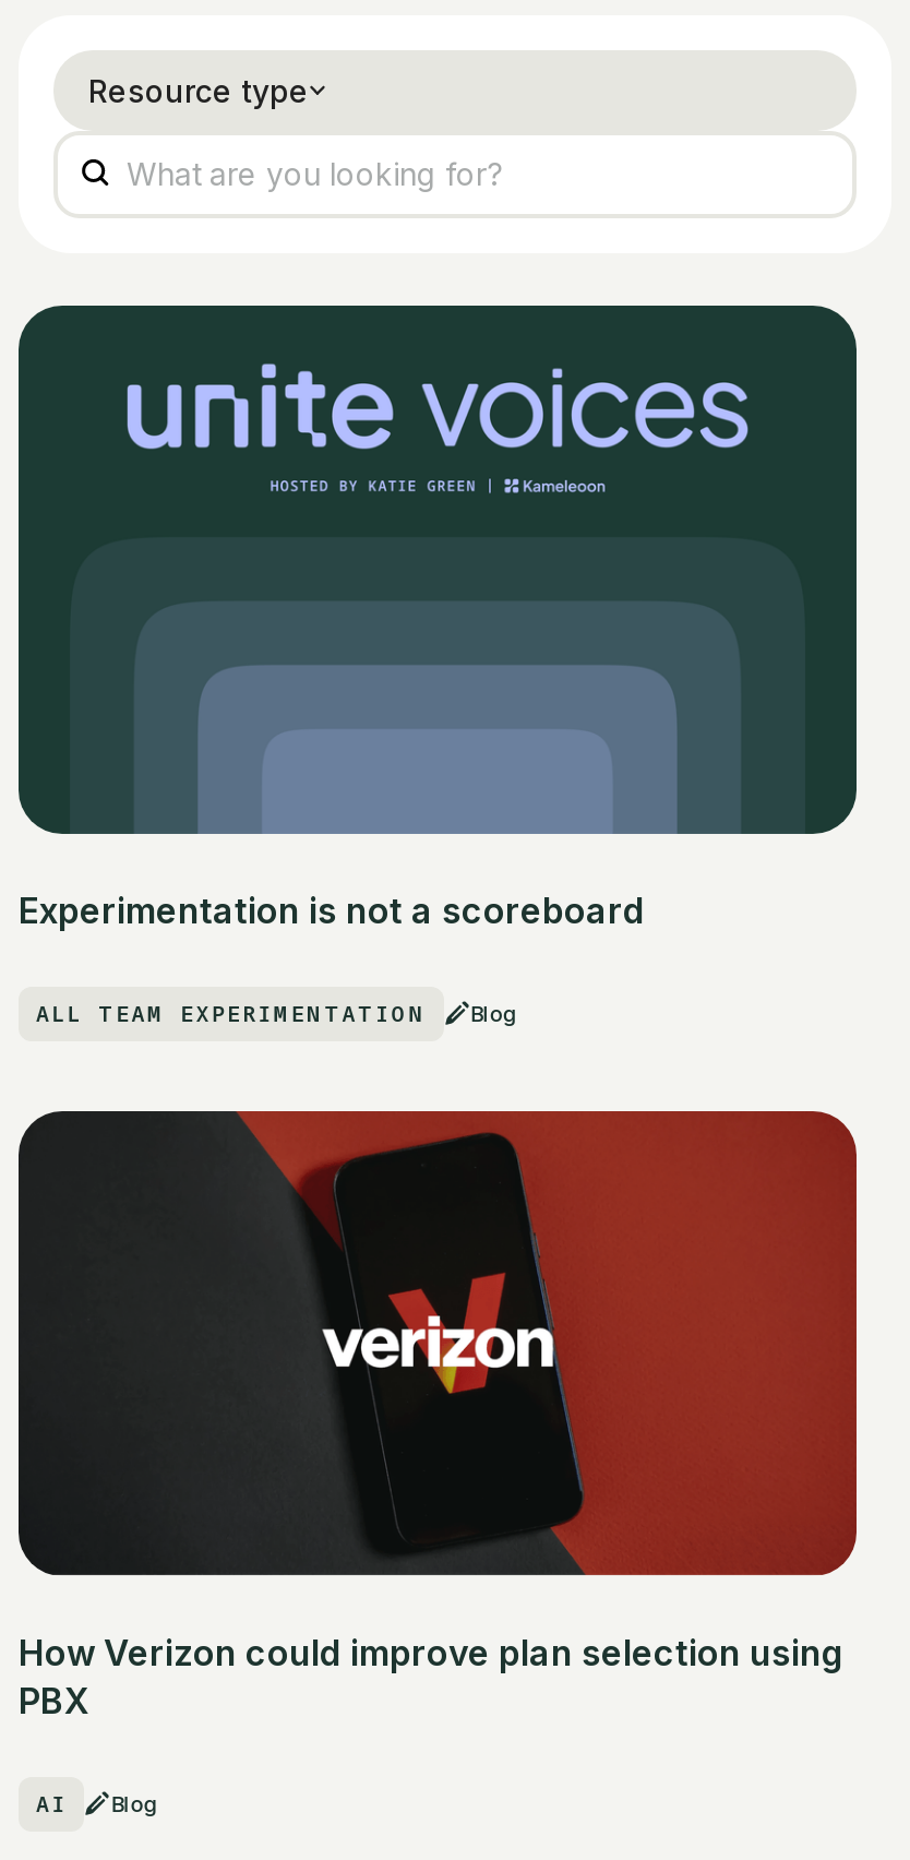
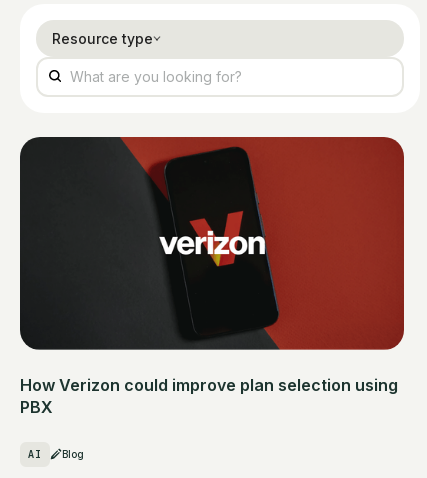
[16,303,859,1029] [image] | Experimentation is not a scoreboard | ALL TEAM EXPERIMENTATION | Blog -> none

